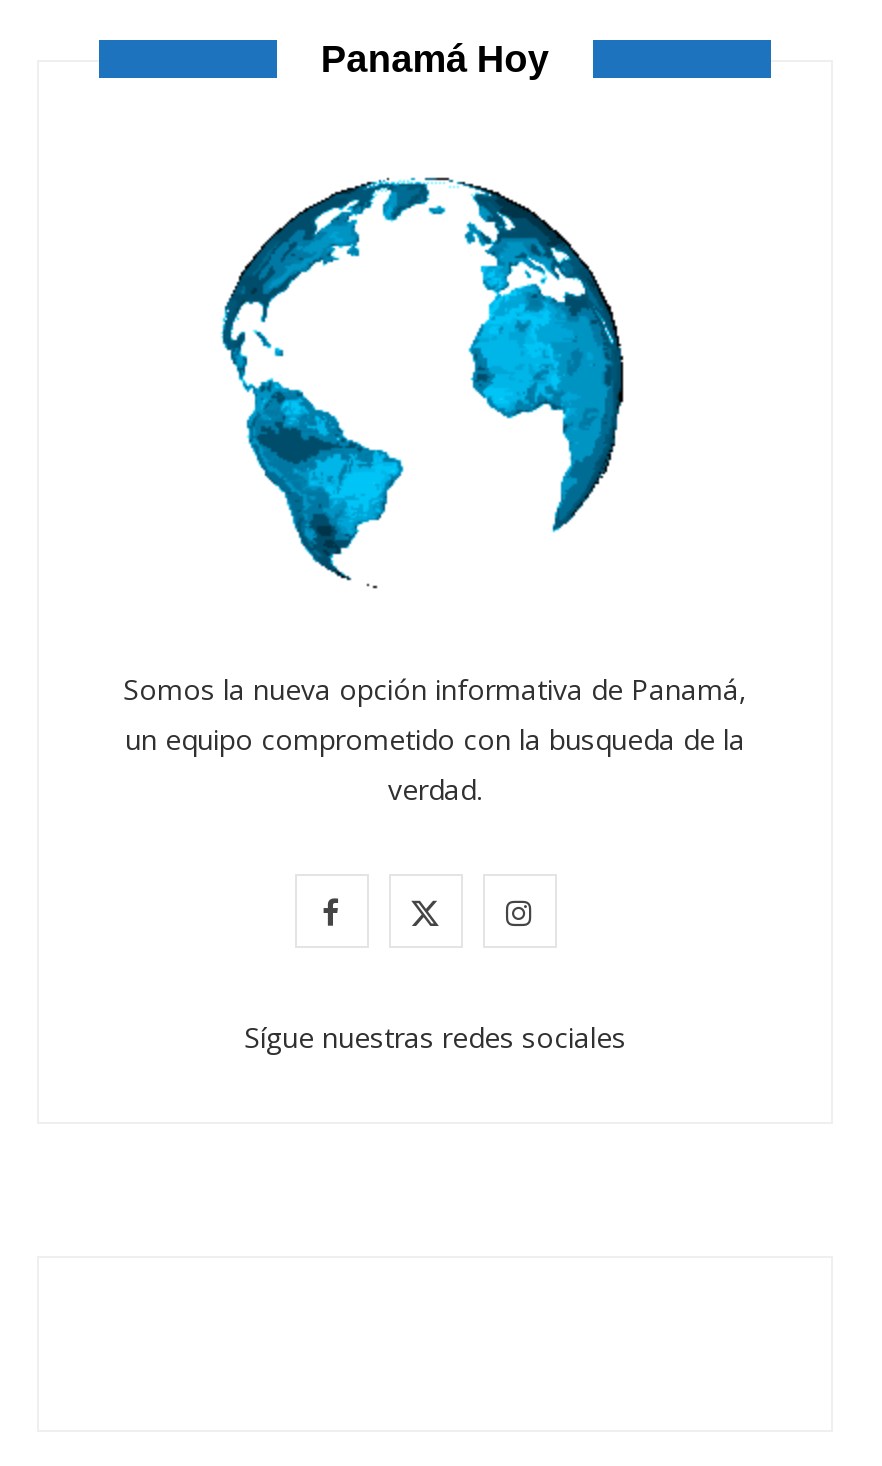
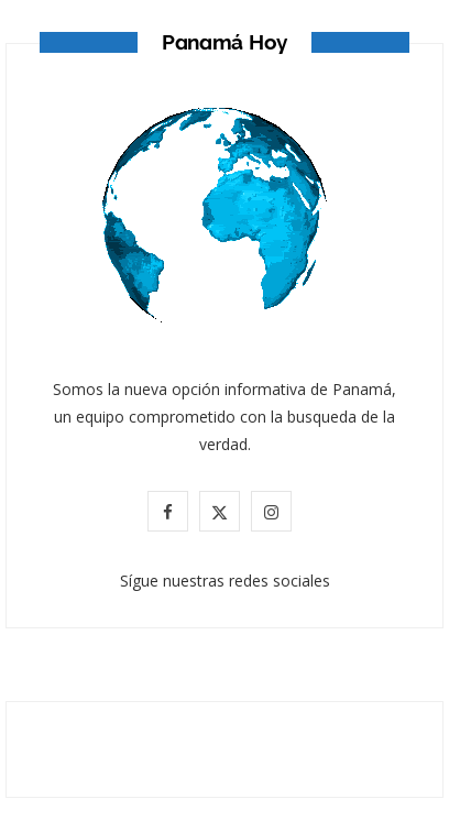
[213,182,625,590] [image] -> [101,108,328,328] [image]

